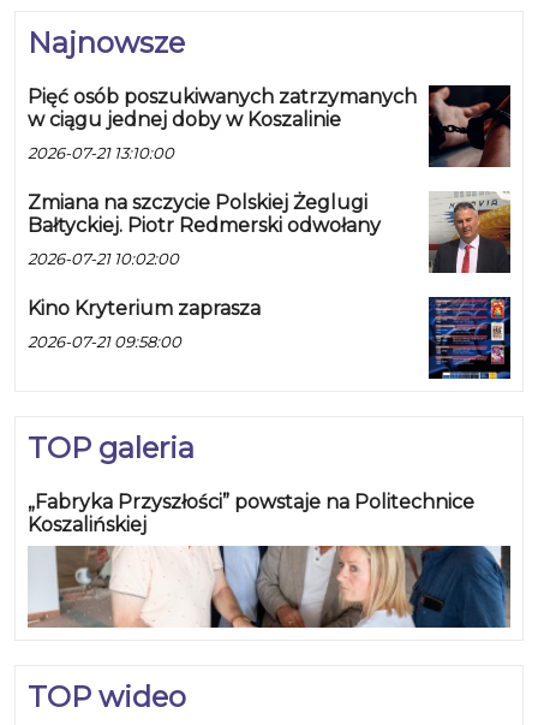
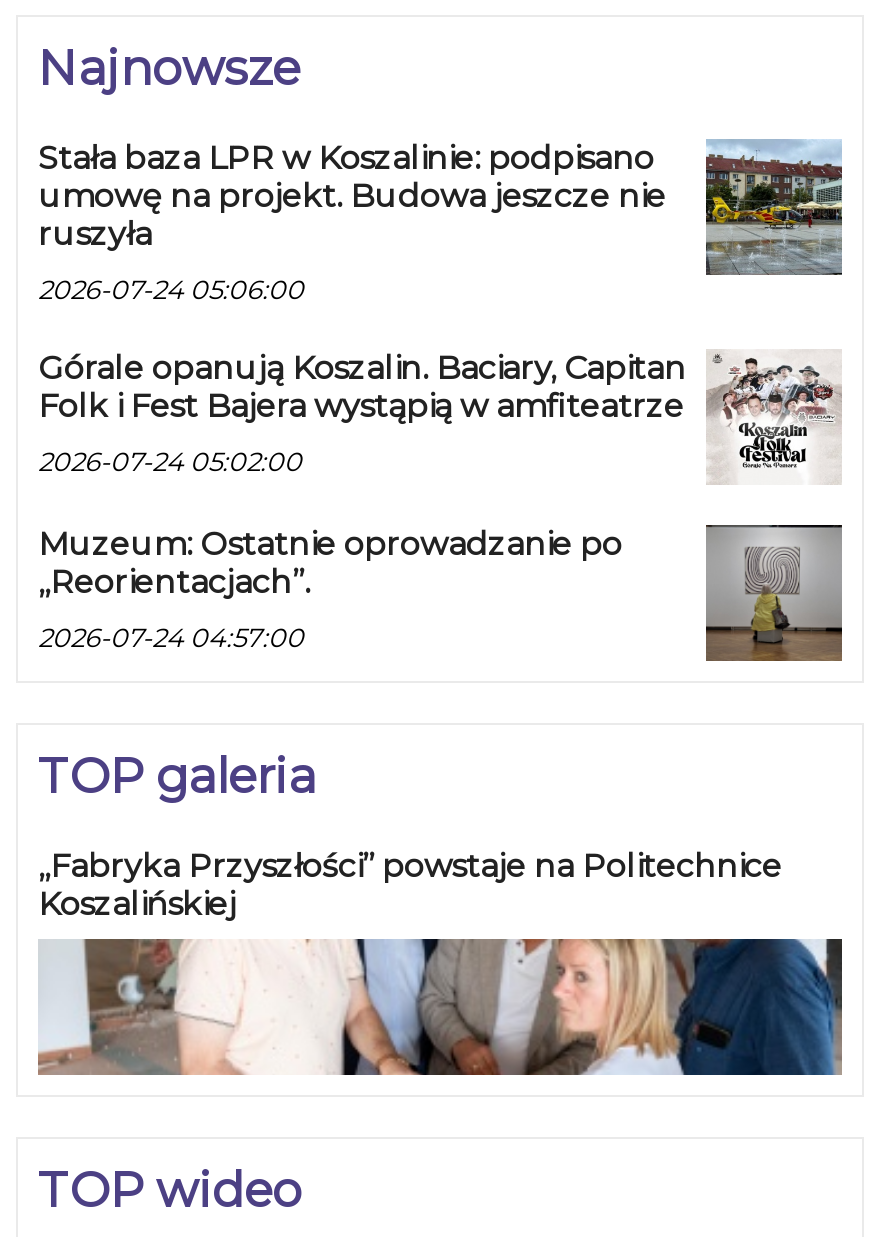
[28,84,512,168] [image] | Pięć osób poszukiwanych zatrzymanych | w ciągu jednej doby w Koszalinie -> [38,139,844,277] [image] | Stała baza LPR w Koszalinie: podpisano | umowę na projekt. Budowa jeszcze nie | ruszyła
[28,143,174,162] 2026-07-21 13:10:00 -> [38,273,304,305] 2026-07-24 05:06:00
[28,191,512,274] [image] | Zmiana na szczycie Polskiej Żeglugi | Bałtyckiej. Piotr Redmerski odwołany -> [38,349,842,485] [image] | Górale opanują Koszalin. Baciary, Capitan | Folk i Fest Bajera wystąpią w amfiteatrze
[28,249,179,268] 2026-07-21 10:02:00 -> [38,445,302,477] 2026-07-24 05:02:00
[28,297,261,320] Kino Kryterium zaprasza -> [38,525,622,601] Muzeum: Ostatnie oprowadzanie po | „Reorientacjach”.
[429,297,512,380] [image] -> [704,525,844,663] [image]
[28,332,181,351] 2026-07-21 09:58:00 -> [38,621,304,653] 2026-07-24 04:57:00

